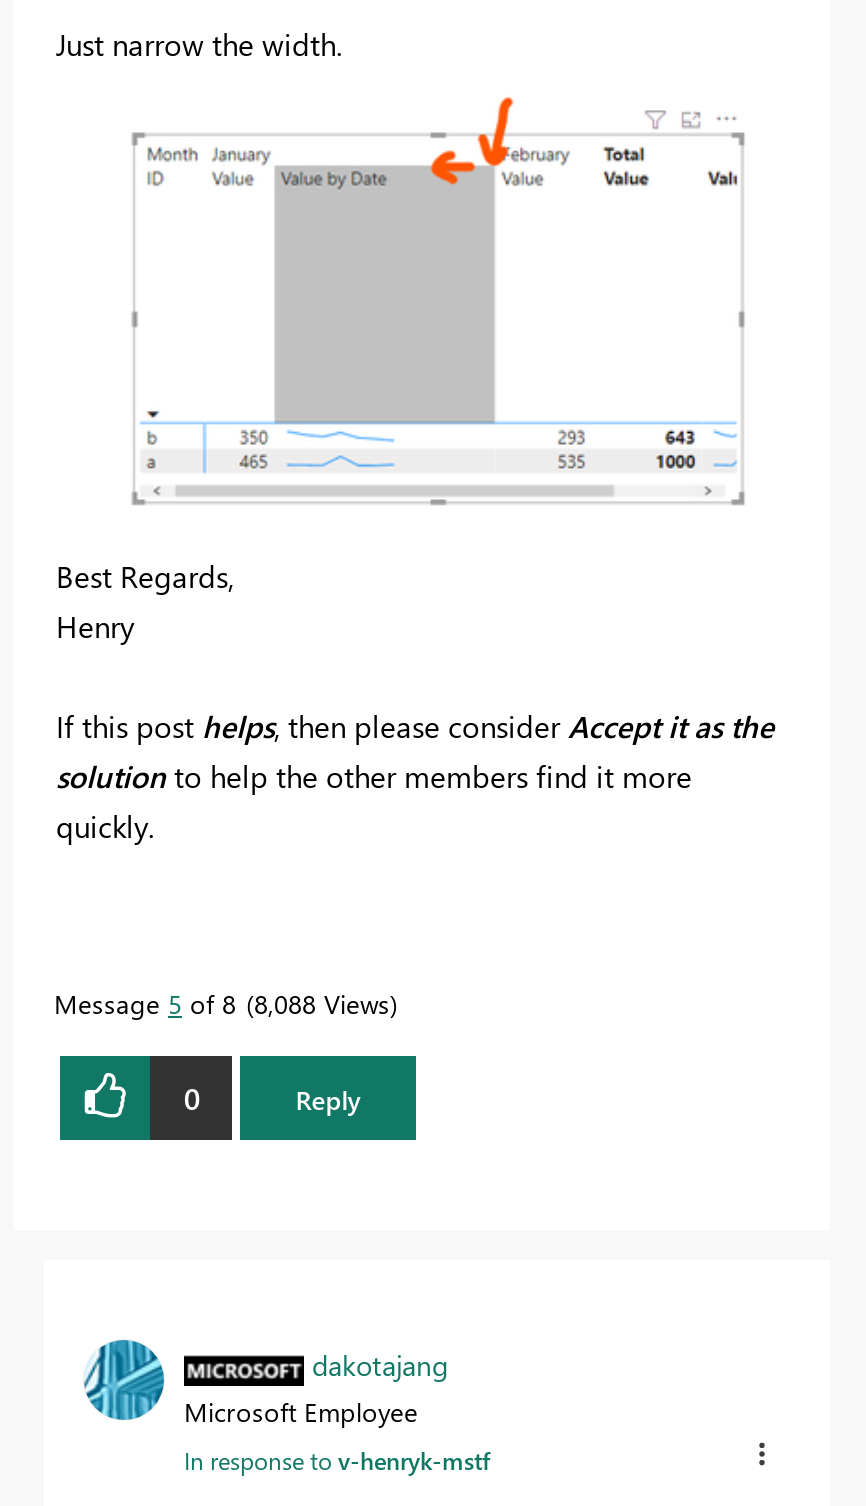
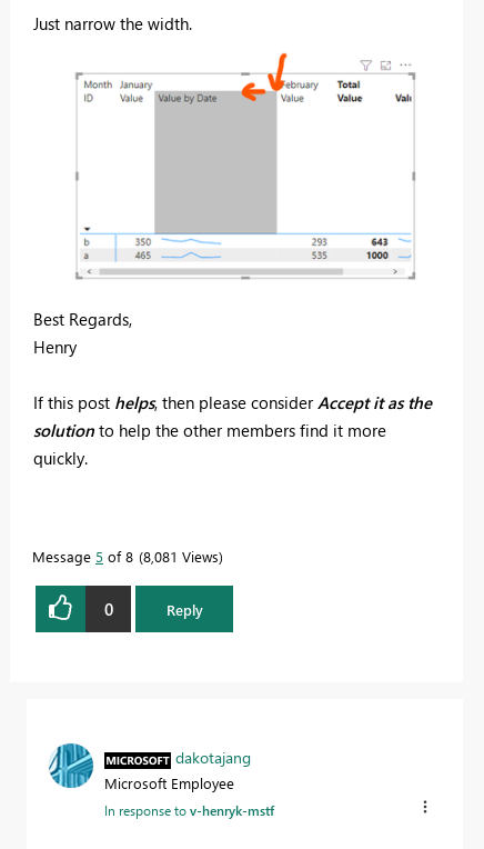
[54,986,390,1020] Message 5 of 8 8,088 Views -> [32,547,219,566] Message 5 of 8 8,081 Views

